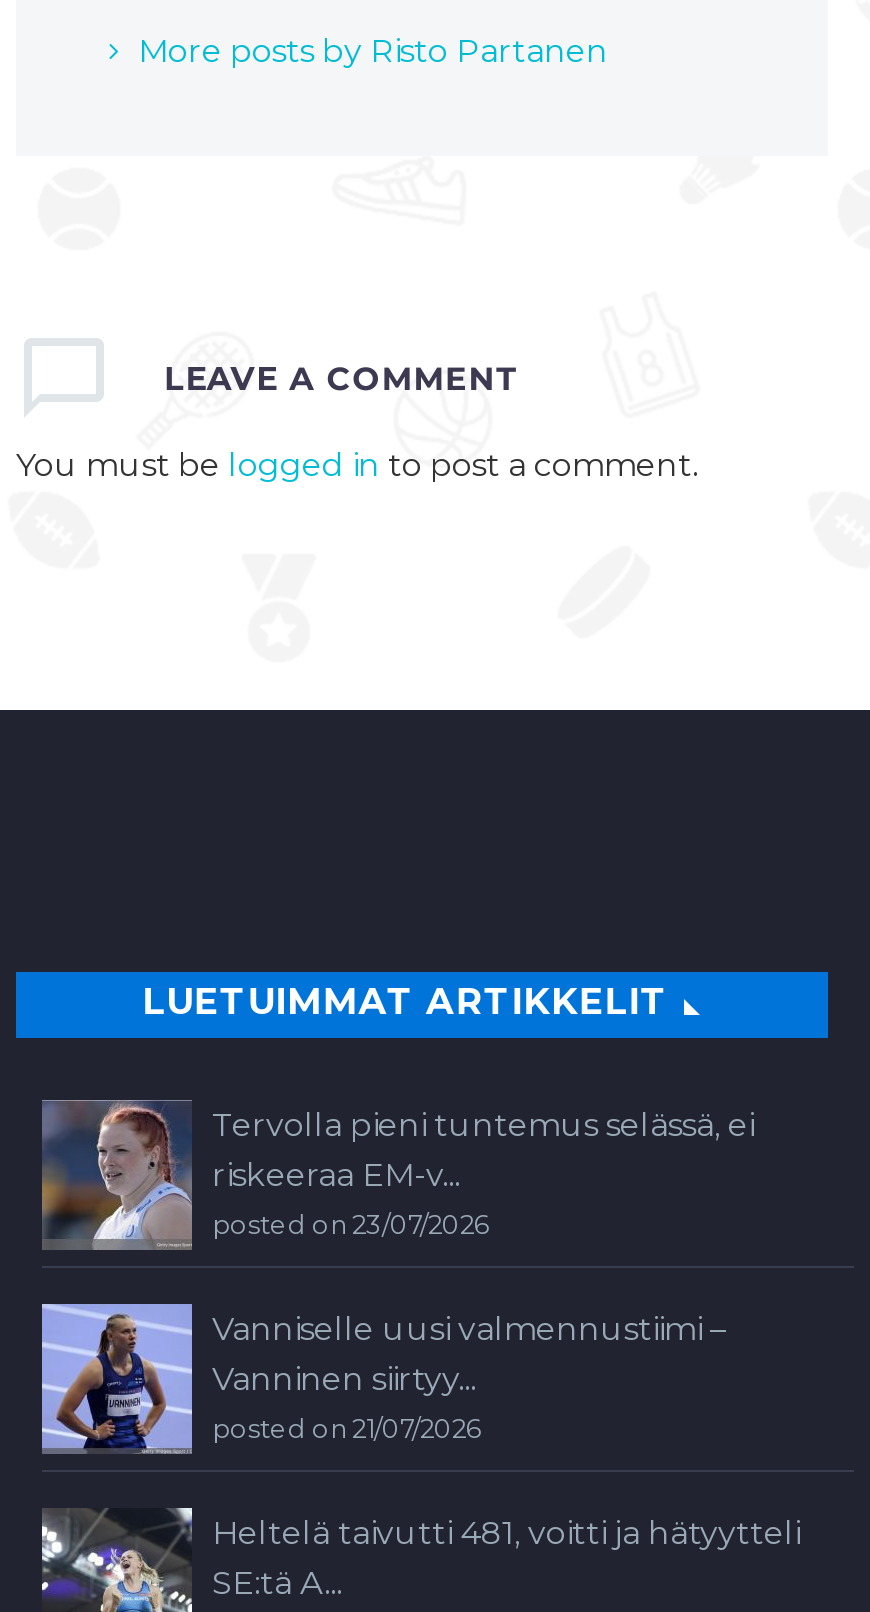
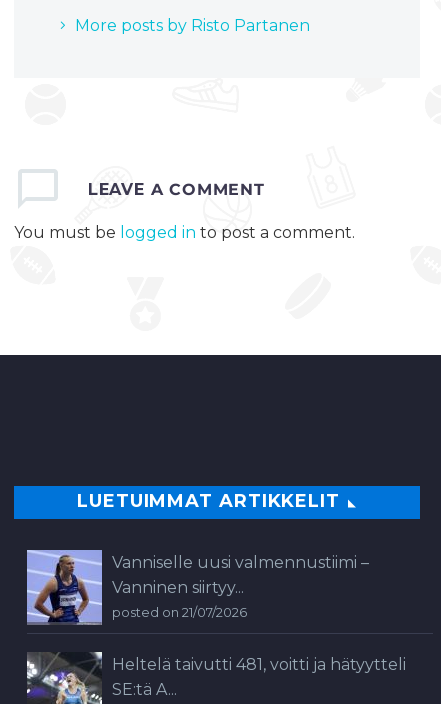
[42,1100,754,1250] [image] | Tervolla pieni tuntemus selässä, ei | riskeeraa EM-v... | posted on 23/07/2026 -> none

